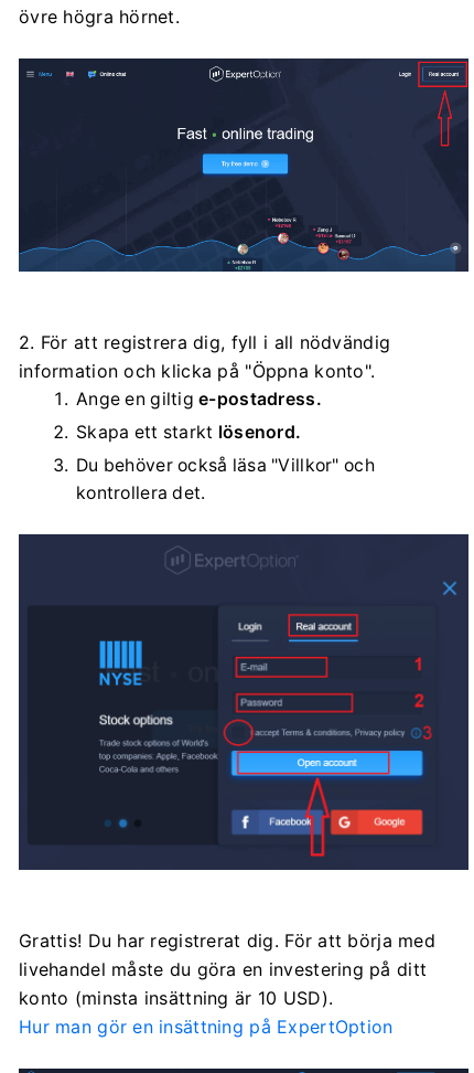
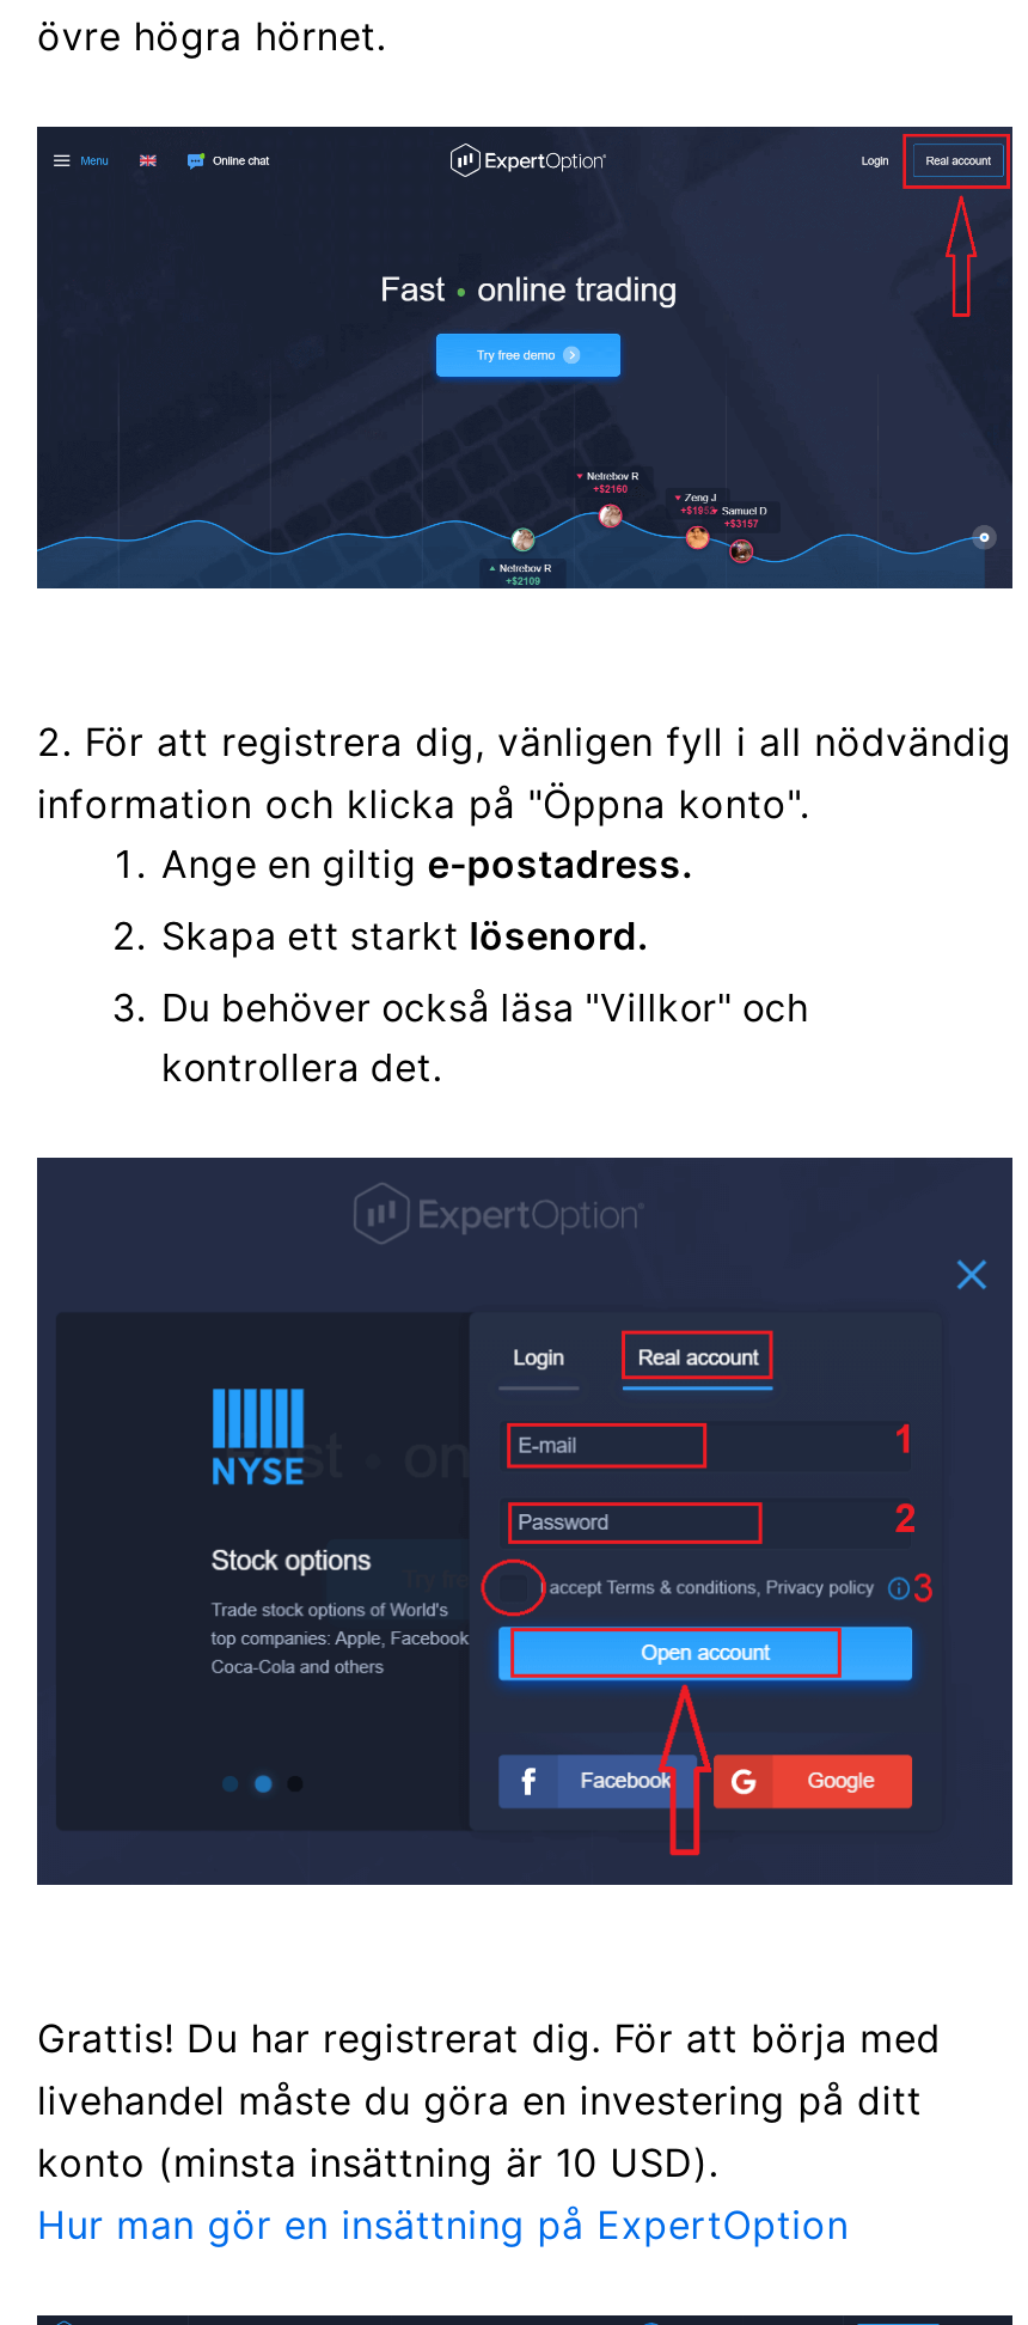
[19,332,390,354] 2. För att registrera dig, fyll i all nödvändig -> [37,719,1012,766] 2. För att registrera dig, vänligen fyll i all nödvändig

